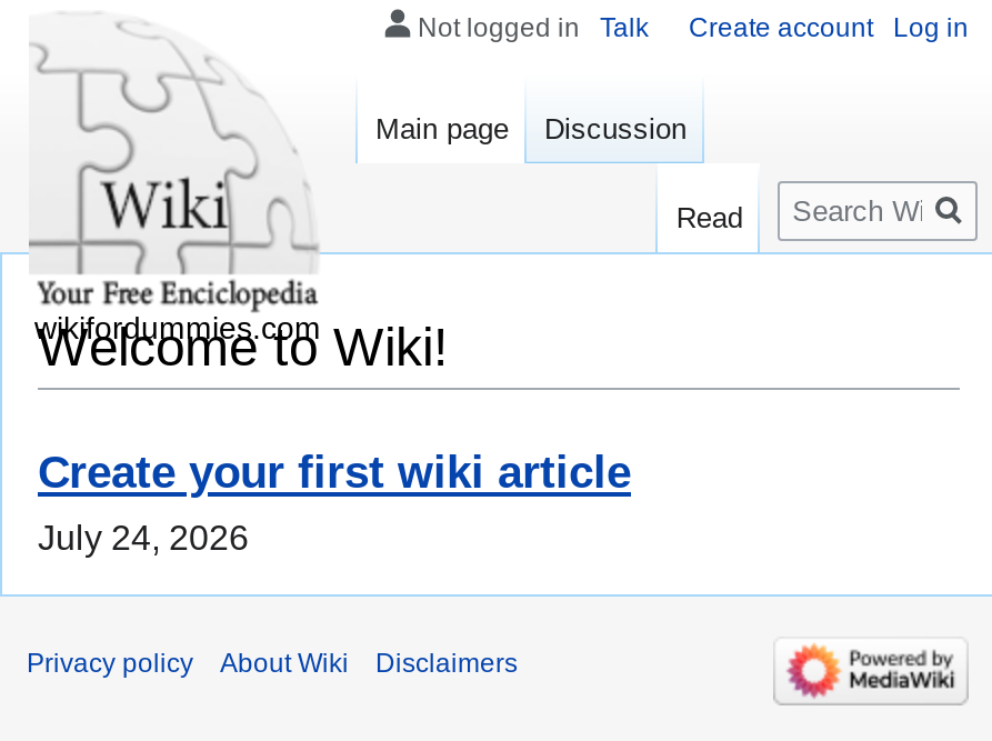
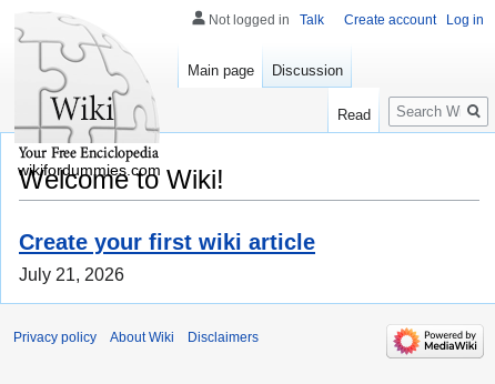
[38,519,249,557] July 24, 2026 -> [19,266,124,284] July 21, 2026

